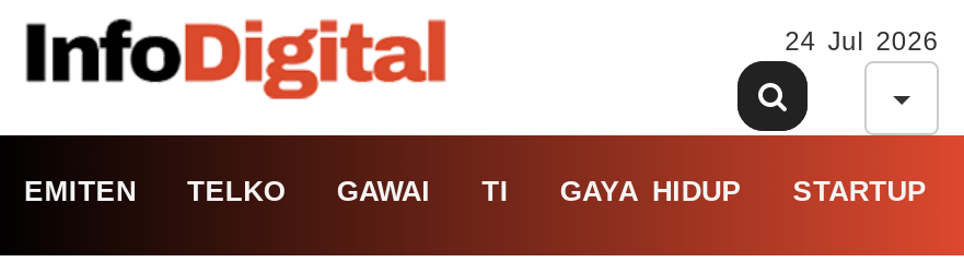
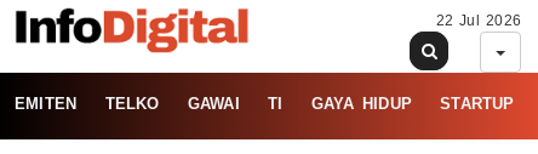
[785,26,939,57] 24 Jul 2026 -> [436,12,521,29] 22 Jul 2026

